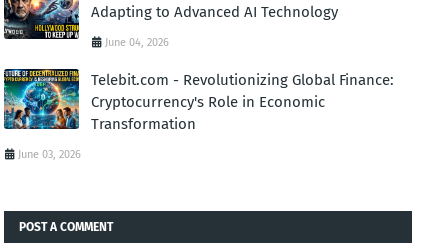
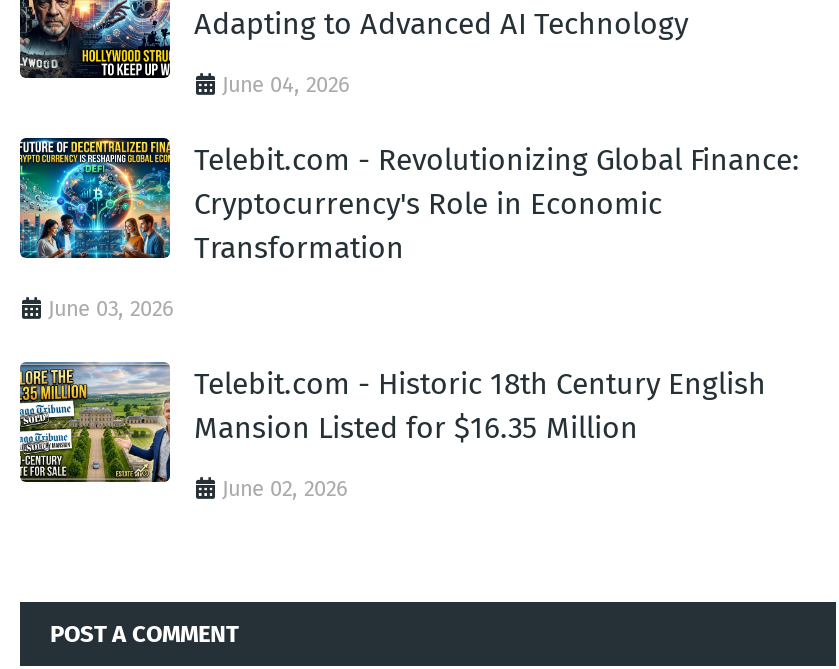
none -> [18,360,766,503] [image] | Telebit.com - Historic 18th Century English | Mansion Listed for $16.35 Million | June 02, 2026

